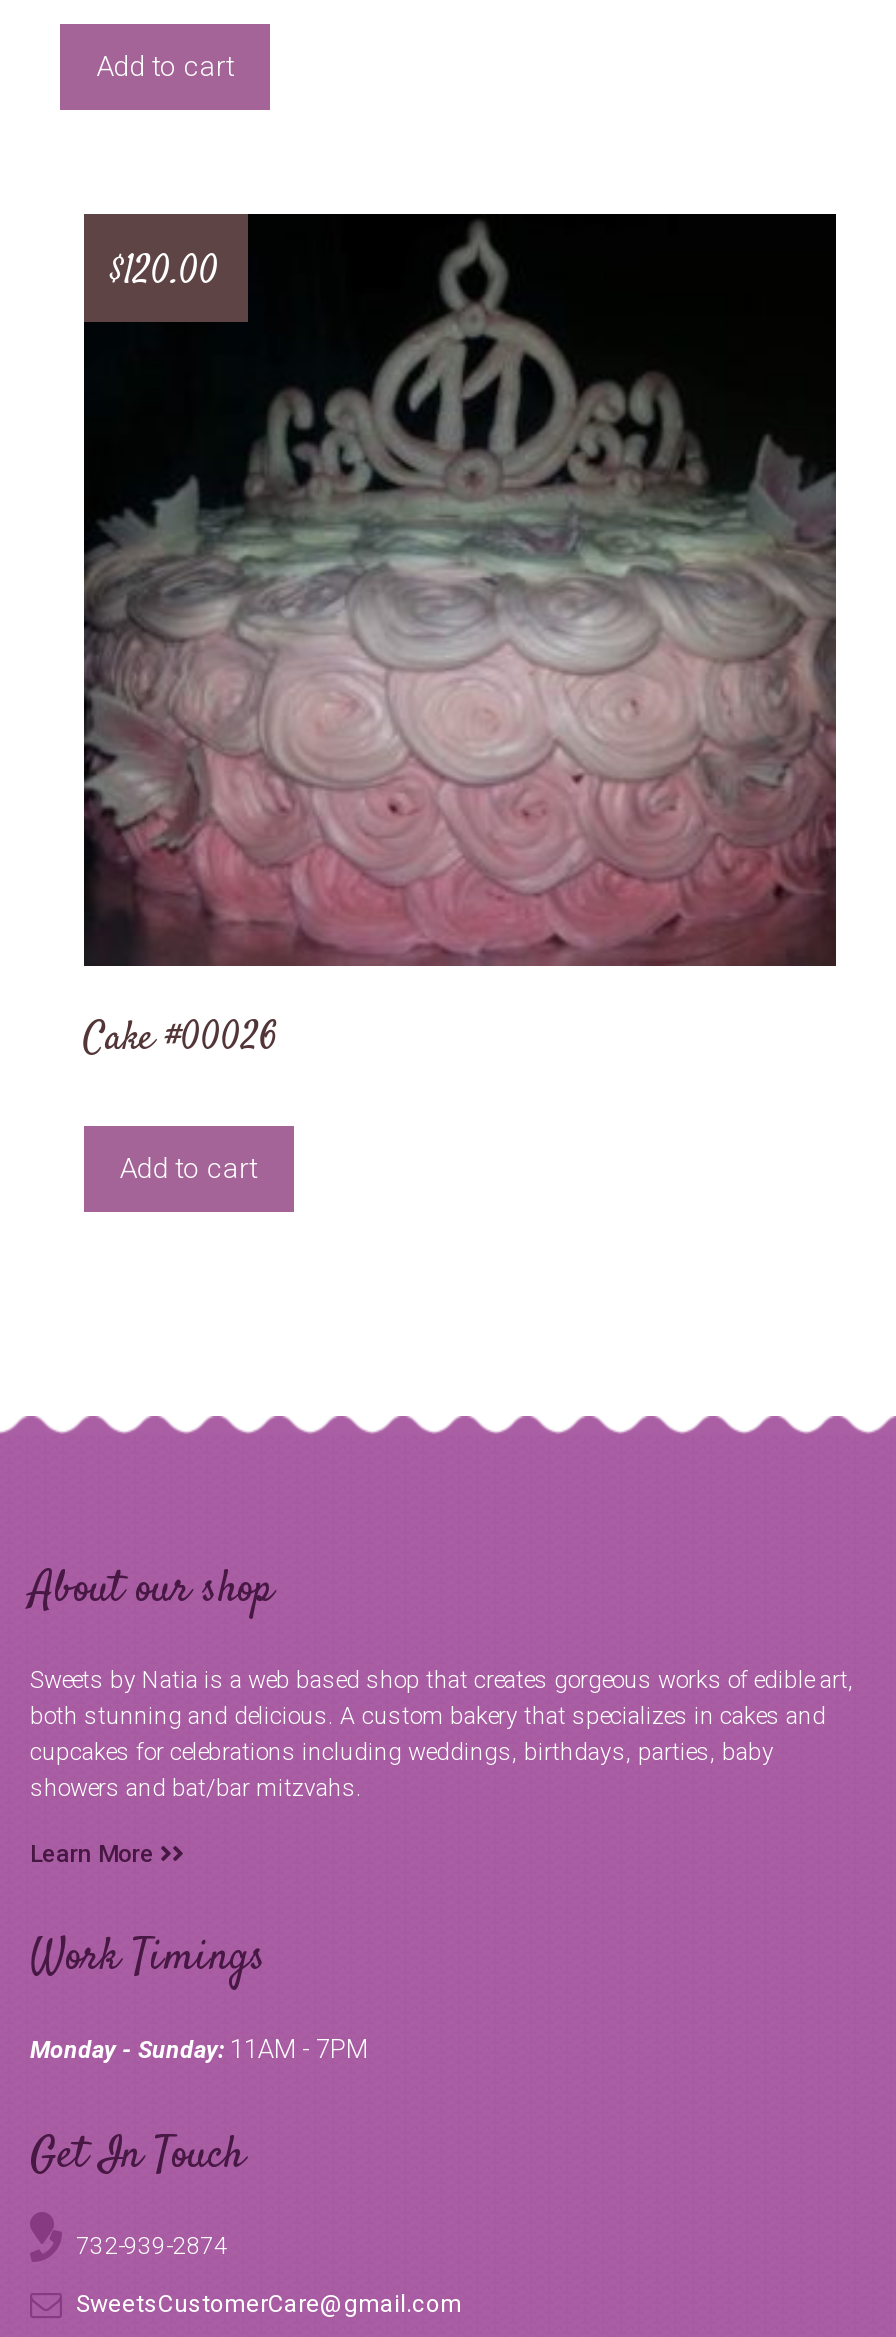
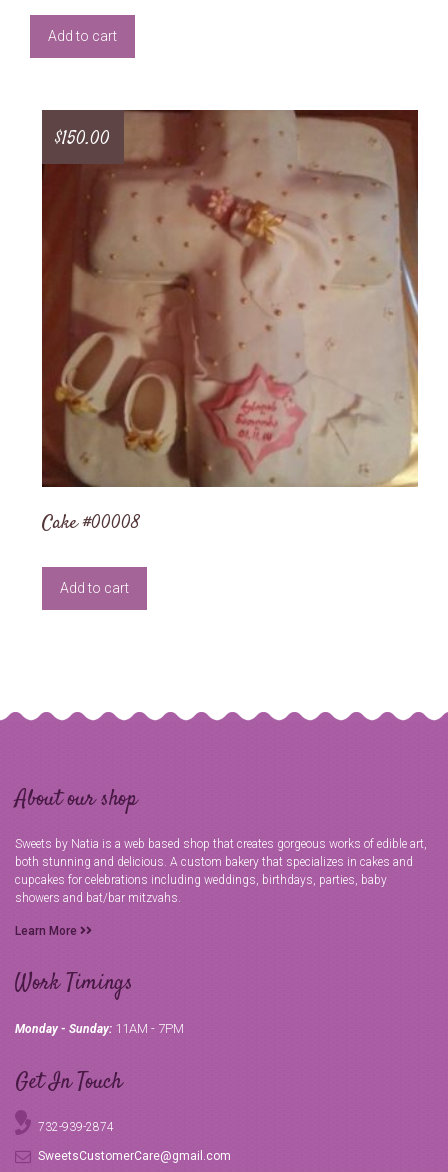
[82,213,838,967] [image] | $120.00 -> [41,109,419,488] [image] | $150.00
[83,1010,279,1068] Cake #00026 -> [42,509,141,538] Cake #00008

